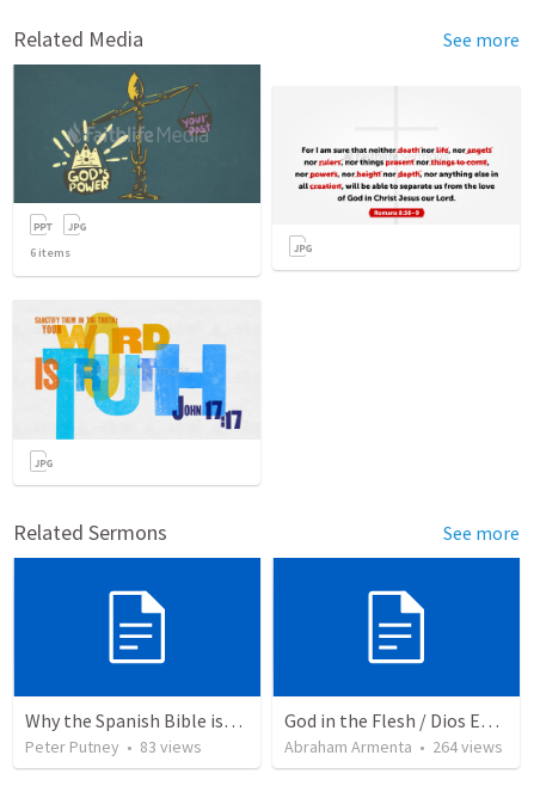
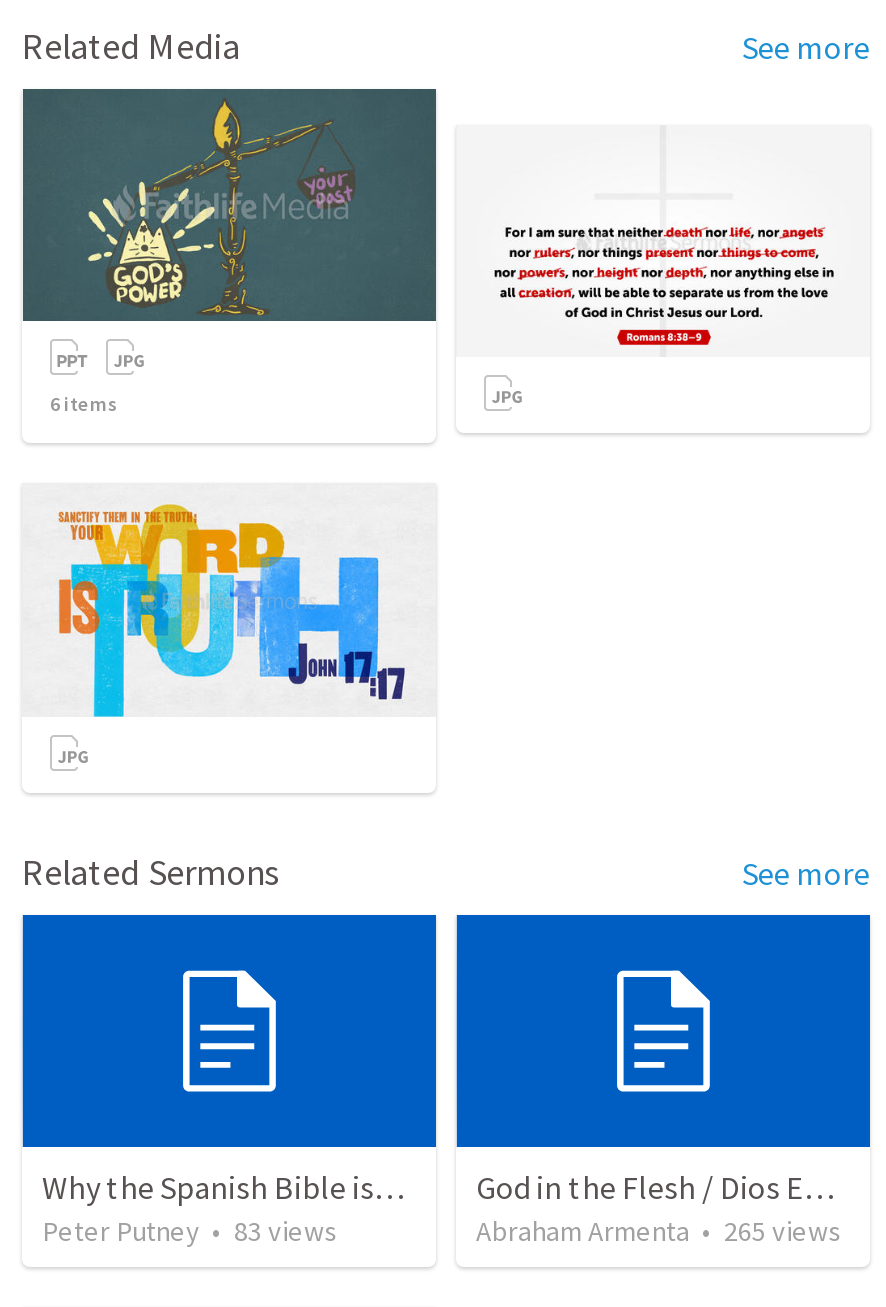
[284,736,503,758] Abraham Armenta • 264 views -> [476,1214,842,1250] Abraham Armenta • 265 views

